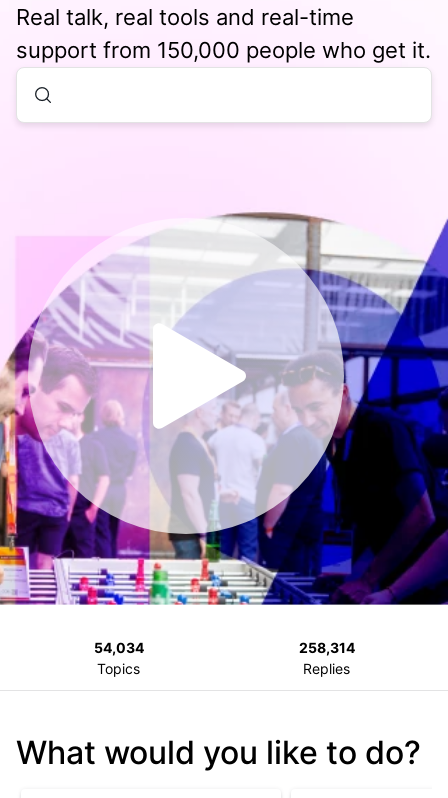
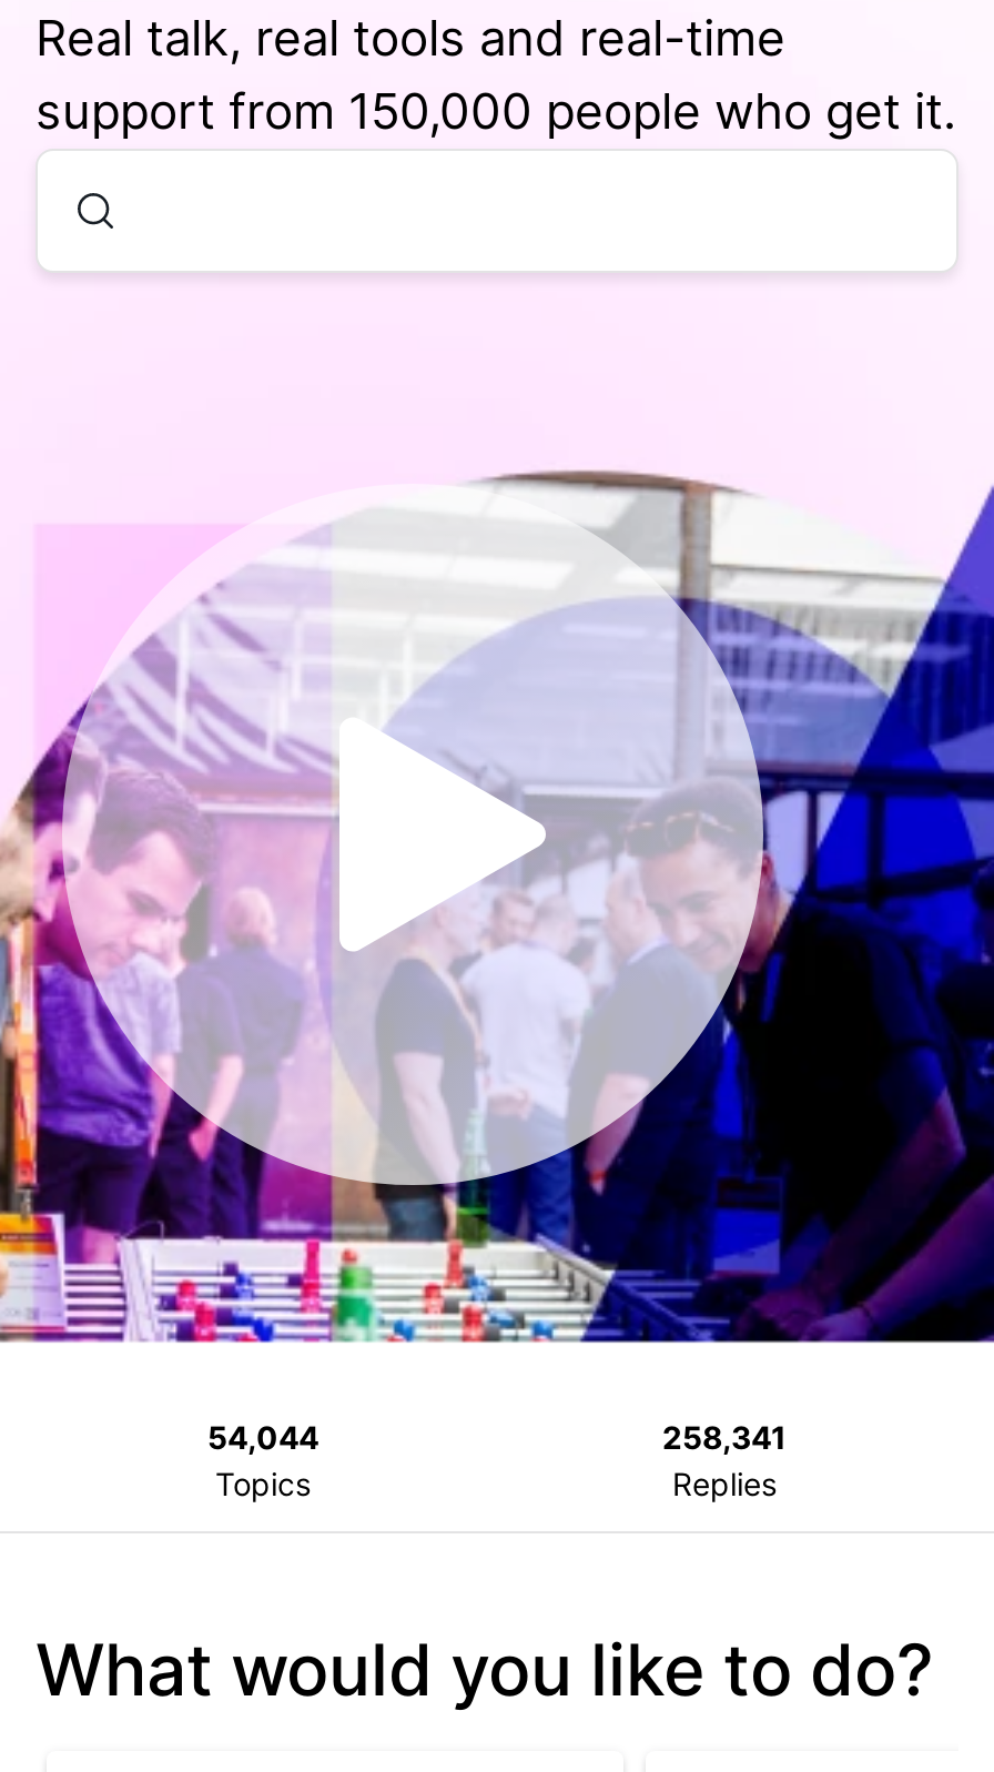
[93,639,143,656] 54,034 -> [207,1418,318,1456] 54,044
[298,639,354,656] 258,314 -> [662,1418,787,1456] 258,341

